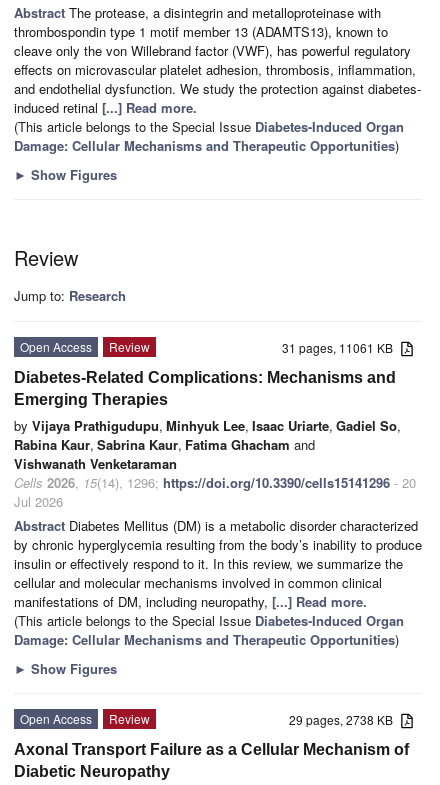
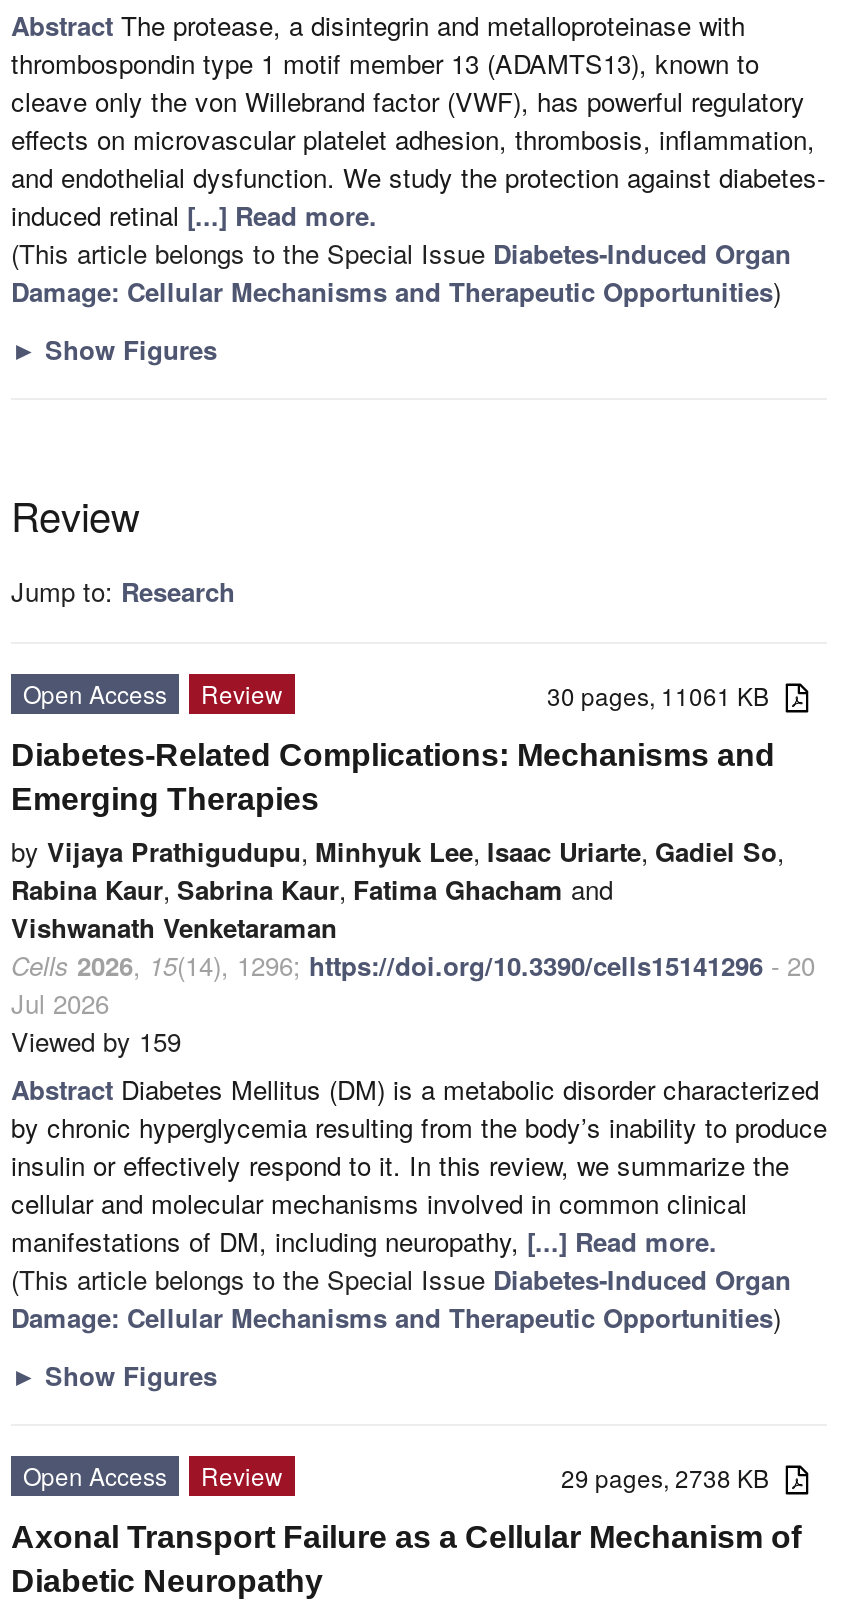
[282,339,402,356] 31 pages, 11061 KB -> [547,678,787,712] 30 pages, 11061 KB
none -> [11,1022,181,1060] Viewed by 159

